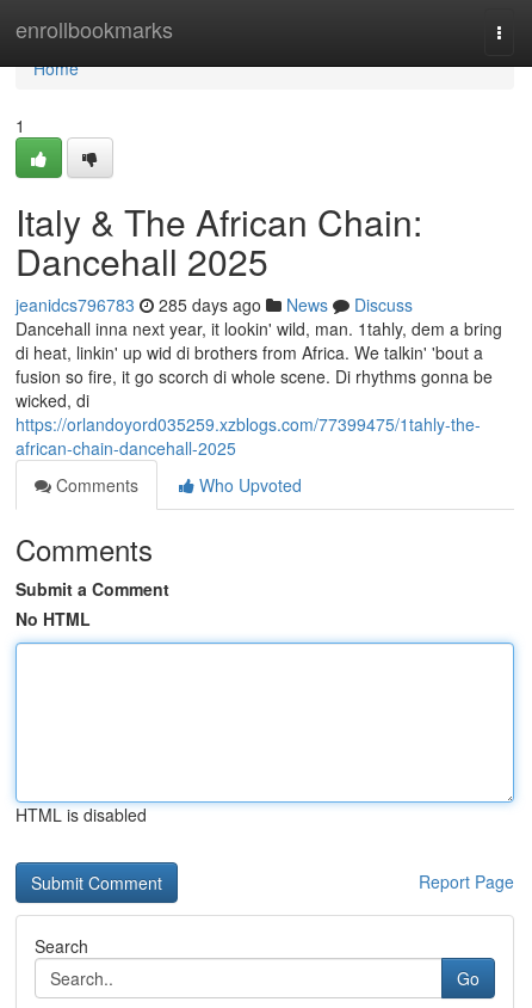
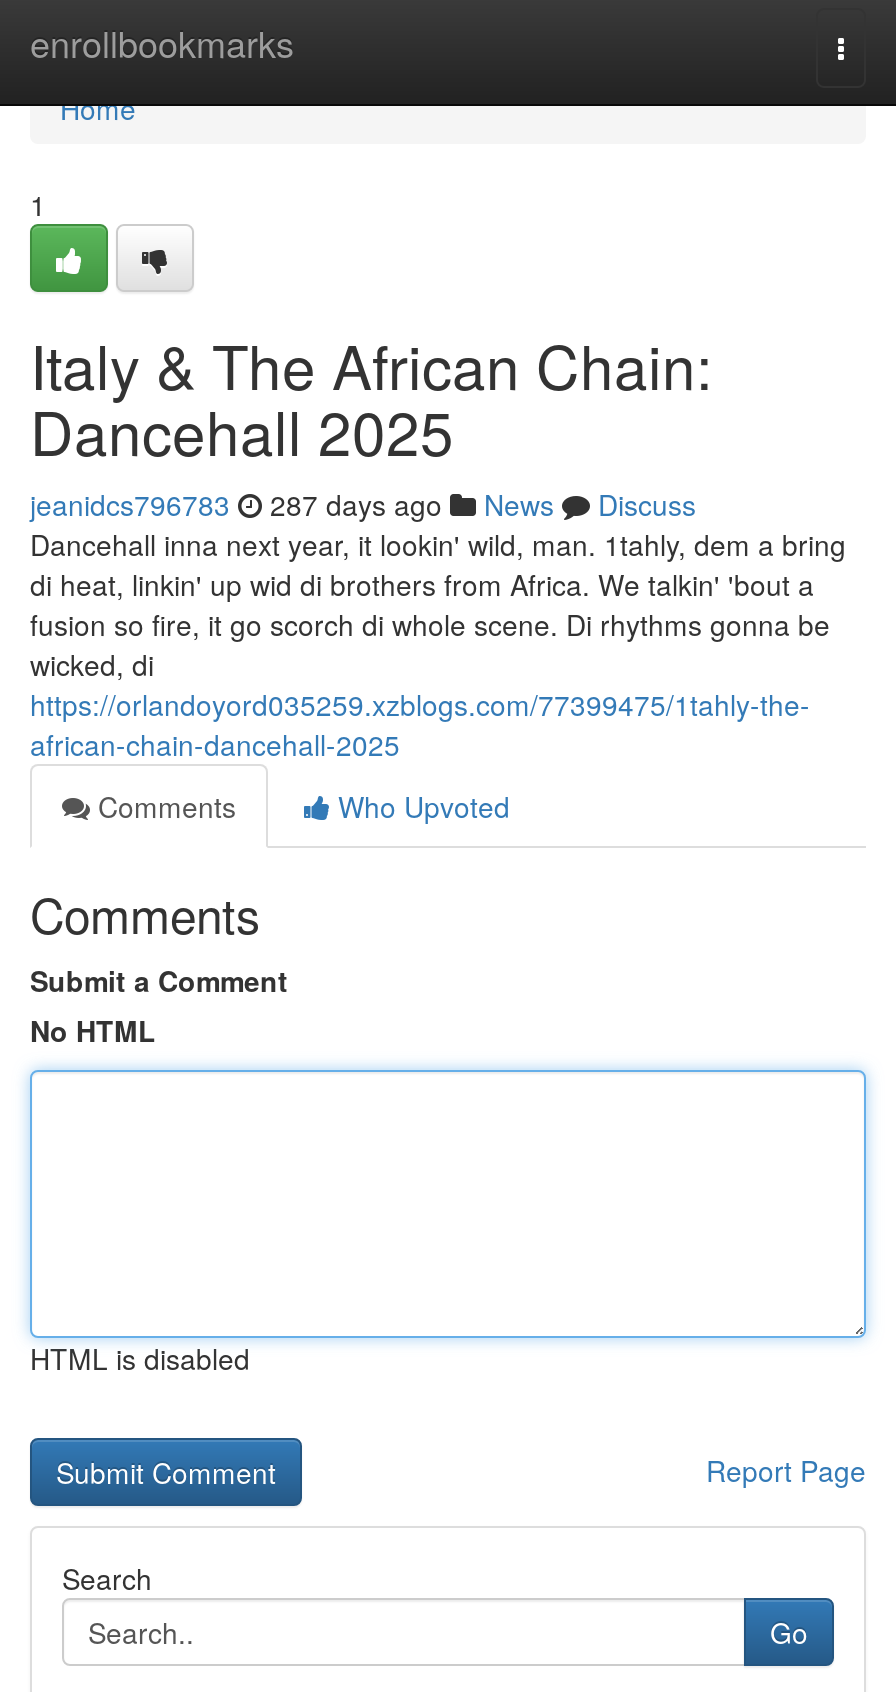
[16,293,413,316] jeanidcs796783 285 days ago News Discuss -> [30,484,696,524] jeanidcs796783 287 days ago News Discuss

